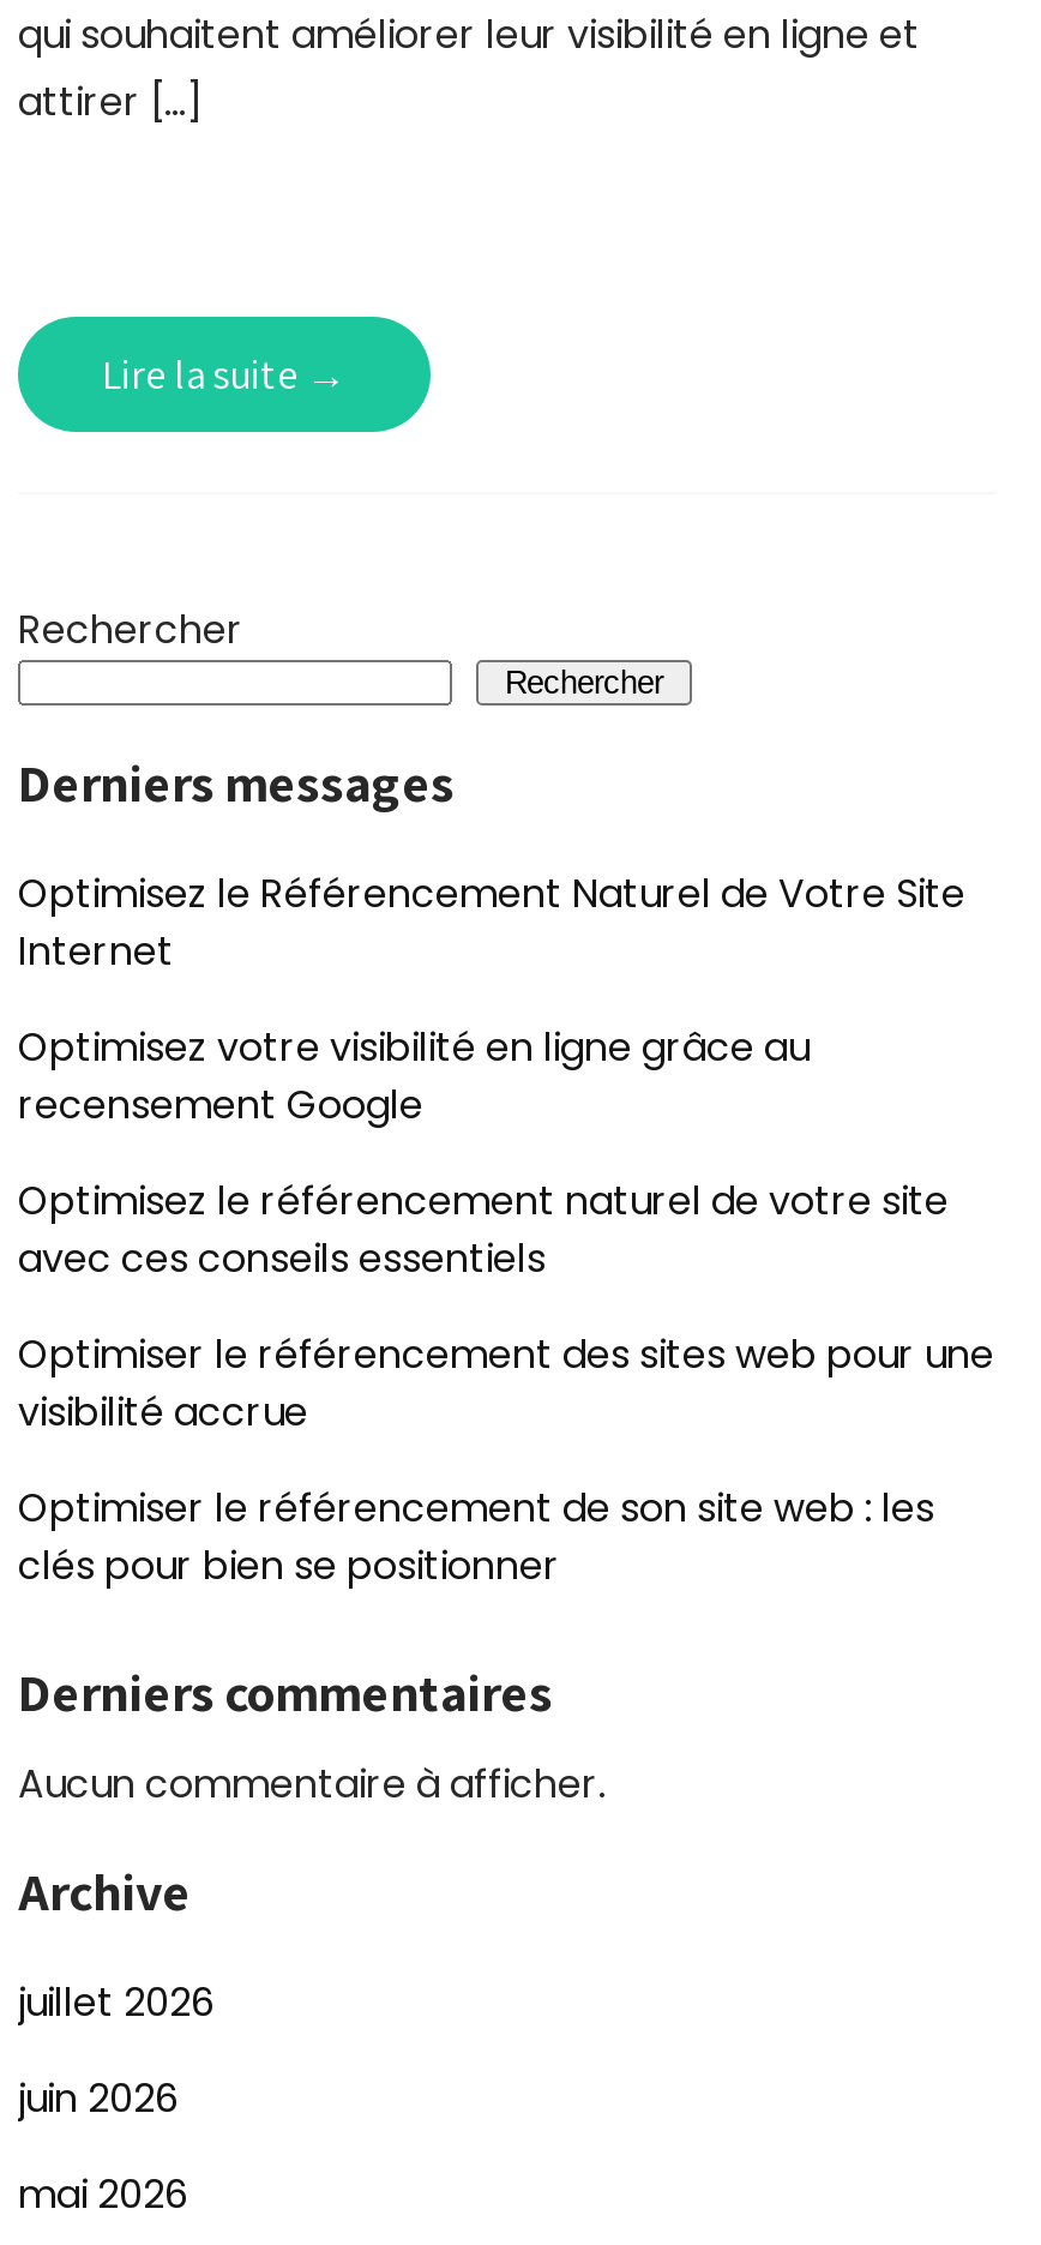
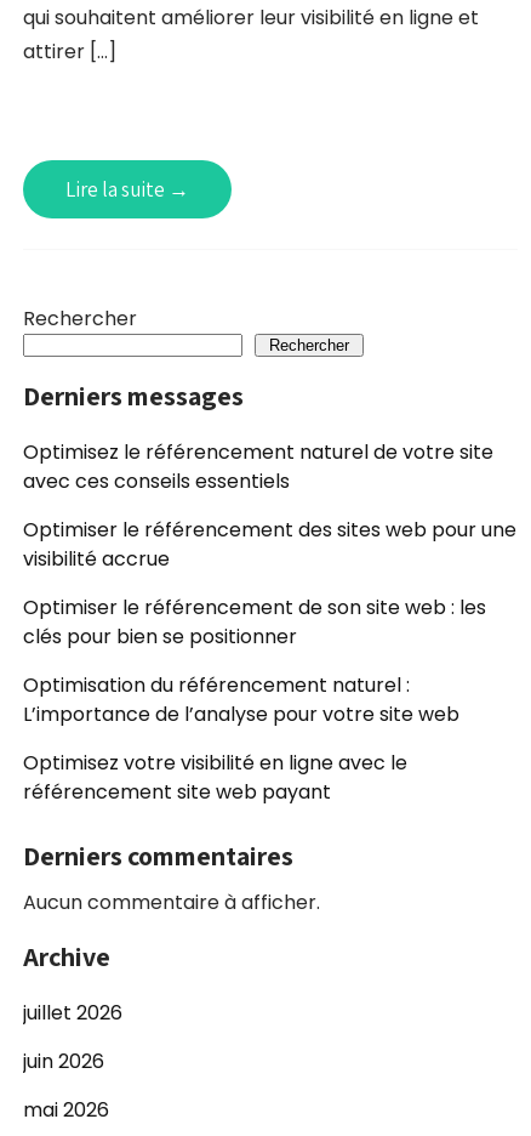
[18,866,965,1133] Optimisez le Référencement Naturel de Votre Site | Internet | Optimisez votre visibilité en ligne grâce au | recensement Google -> none
moved [18,1173,994,1593] -> [23,438,516,651]: Optimisez le référencement naturel de votre site | avec ces conseils essentiels | Optimiser le référencement des sites web pour une | visibilité accrue | Optimiser le référencement de son site web : les | clés pour bien se positionner
none -> [23,671,459,806] Optimisation du référencement naturel : | L’importance de l’analyse pour votre site web | Optimisez votre visibilité en ligne avec le | référencement site web payant

